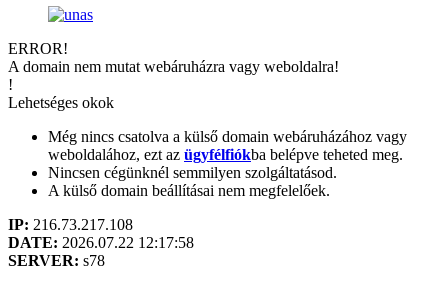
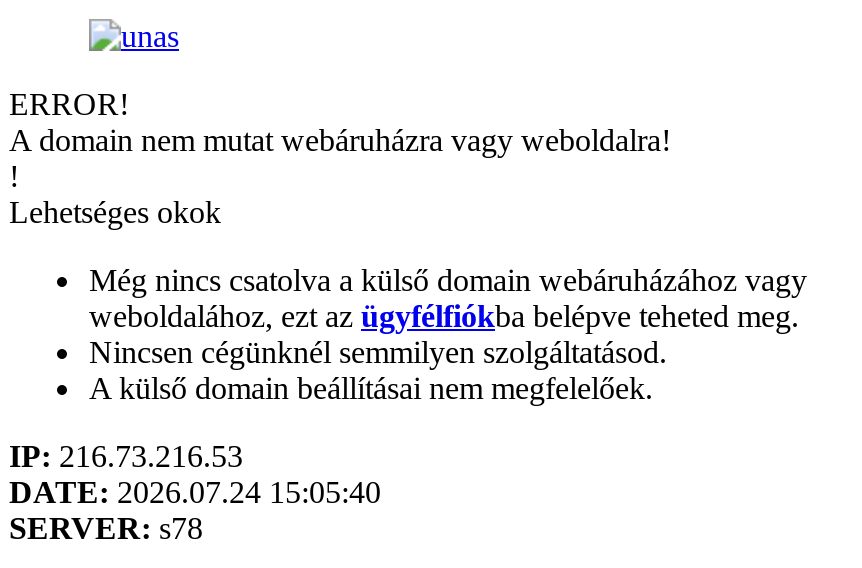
[8,216,133,233] IP: 216.73.217.108 -> [9,439,243,473] IP: 216.73.216.53
[8,234,194,251] DATE: 2026.07.22 12:17:58 -> [9,475,381,509] DATE: 2026.07.24 15:05:40

